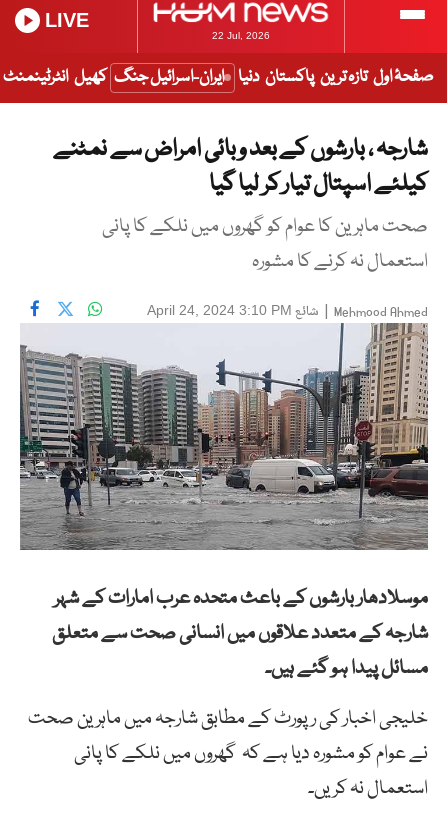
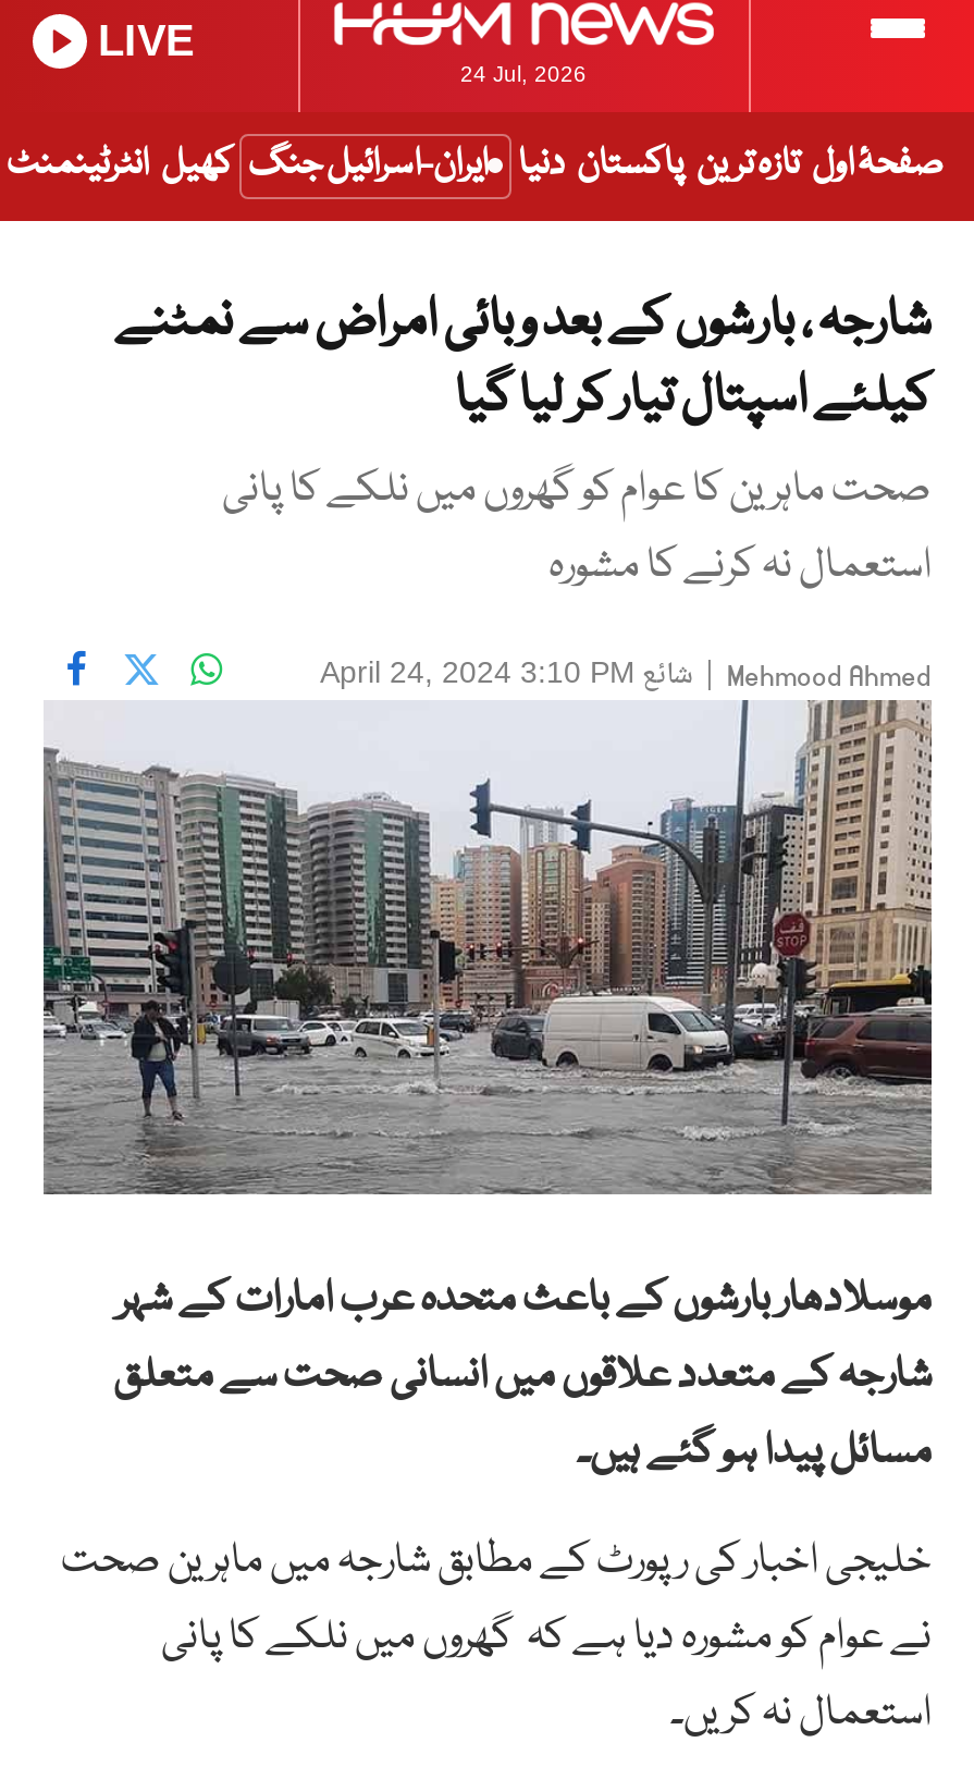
[211,30,269,41] 22 Jul, 2026 -> [460,62,587,86] 24 Jul, 2026

